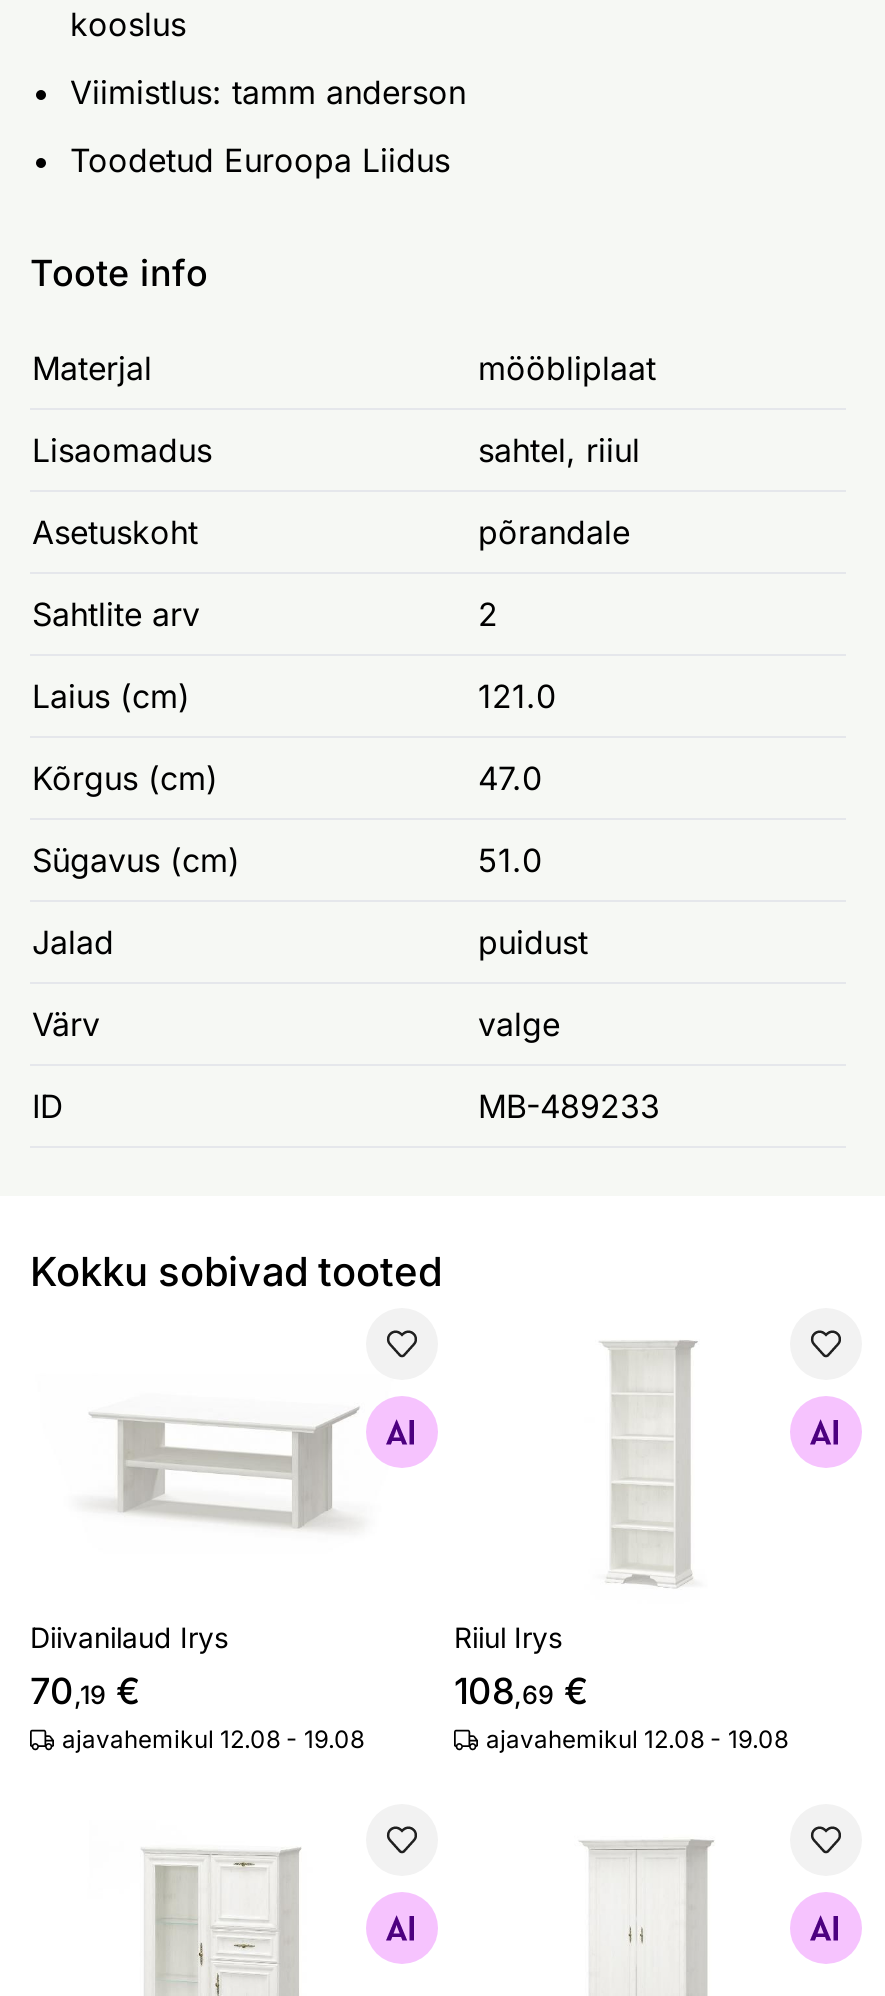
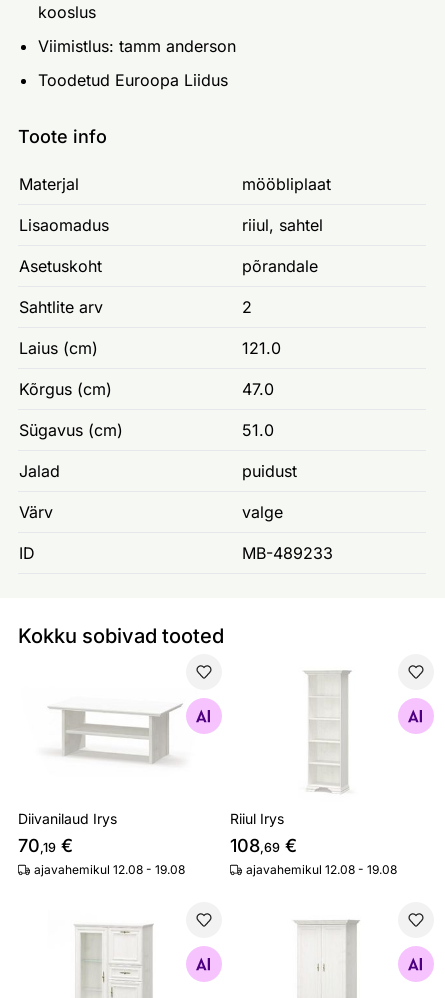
[478,430,640,470] sahtel, riiul -> [242,215,323,235] riiul, sahtel

